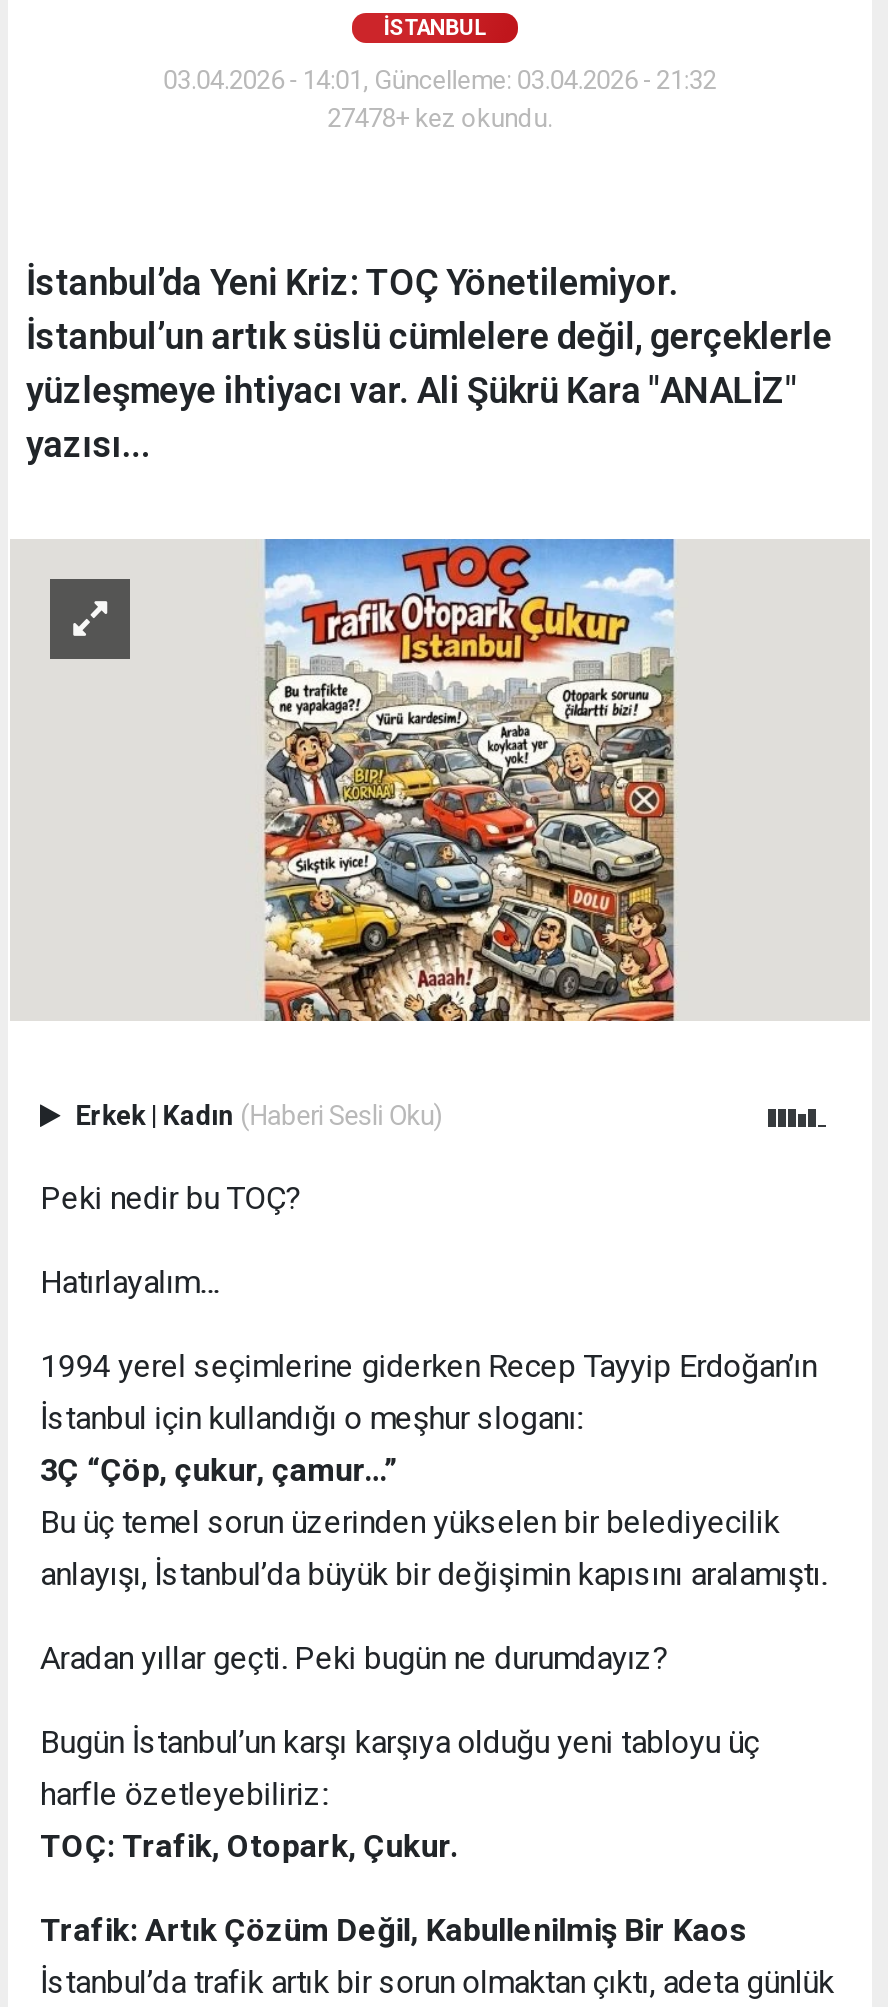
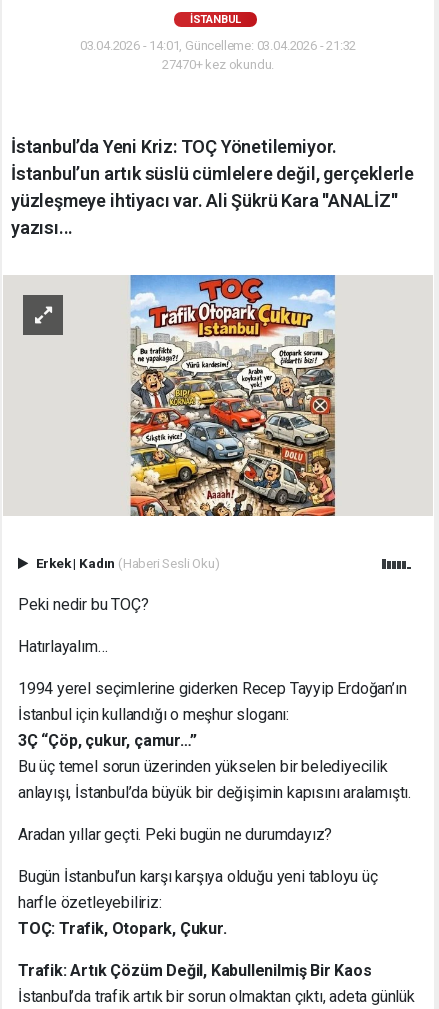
[327,102,553,132] 27478+ kez okundu. -> [162,57,274,72] 27470+ kez okundu.

